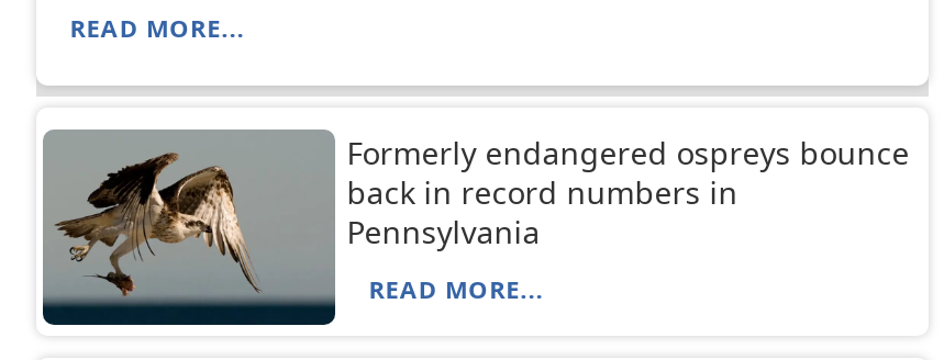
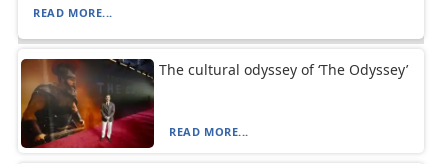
[41,130,909,327] [image] | Formerly endangered ospreys bounce | back in record numbers in | Pennsylvania -> [20,58,408,149] [image] | The cultural odyssey of ‘The Odyssey’

